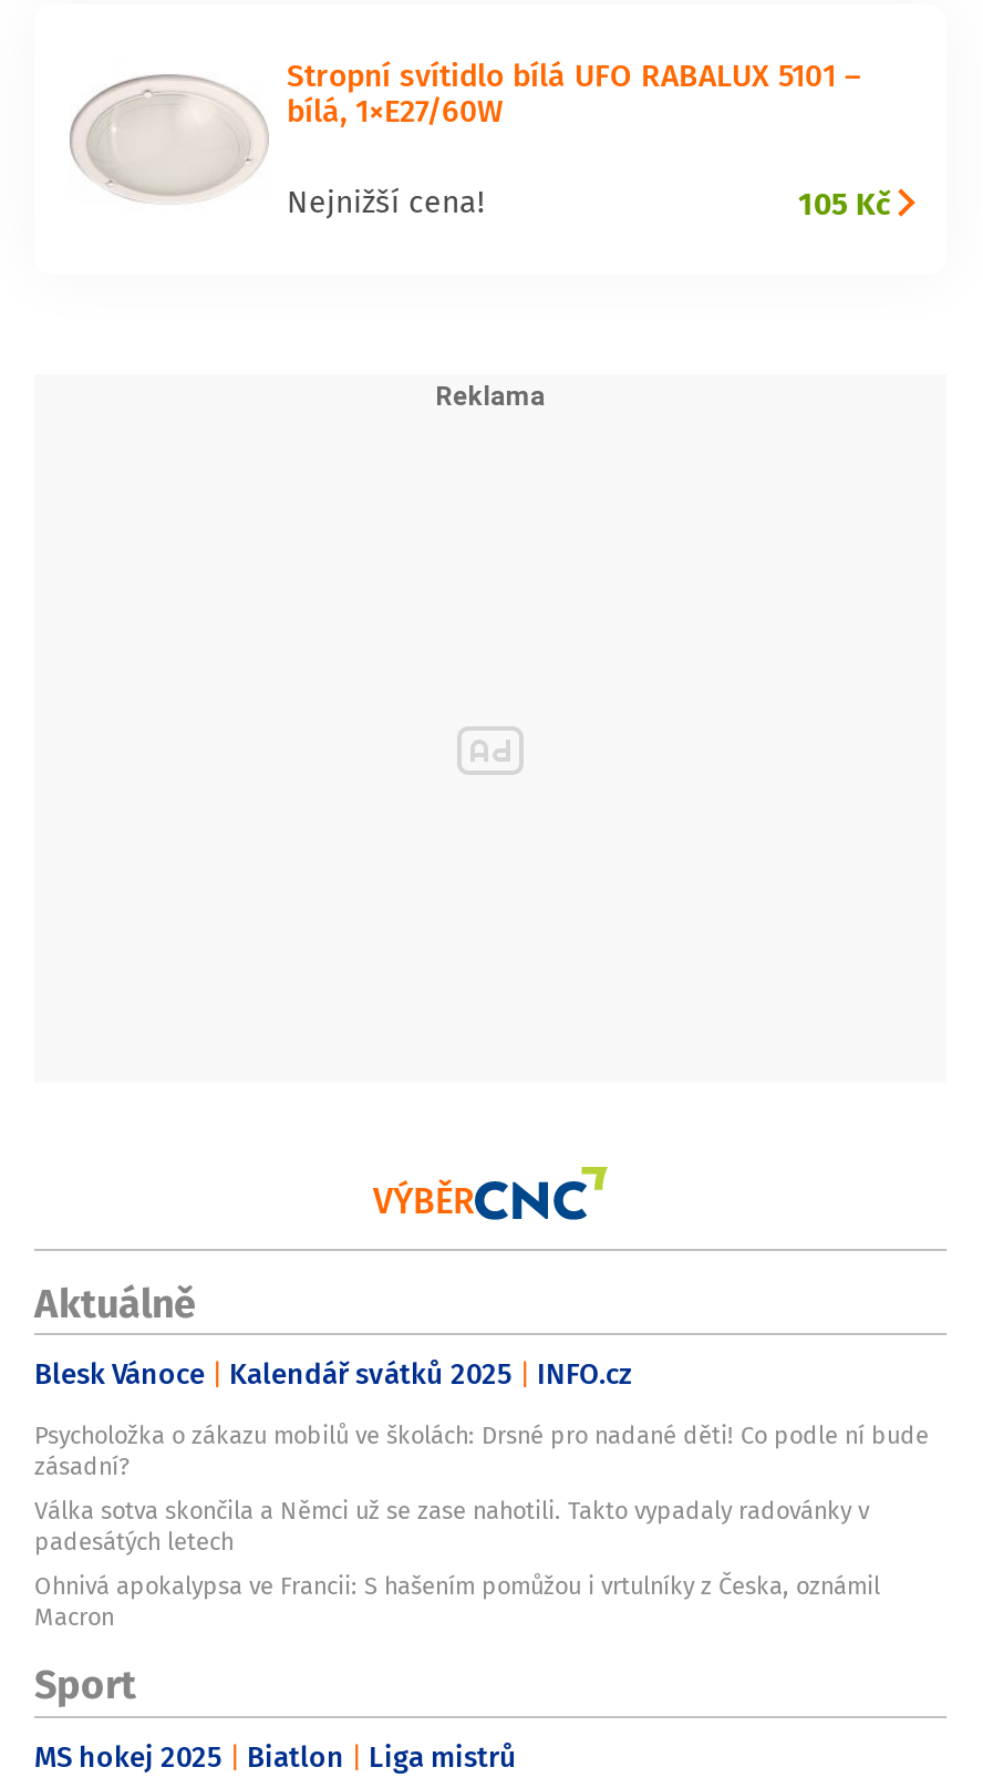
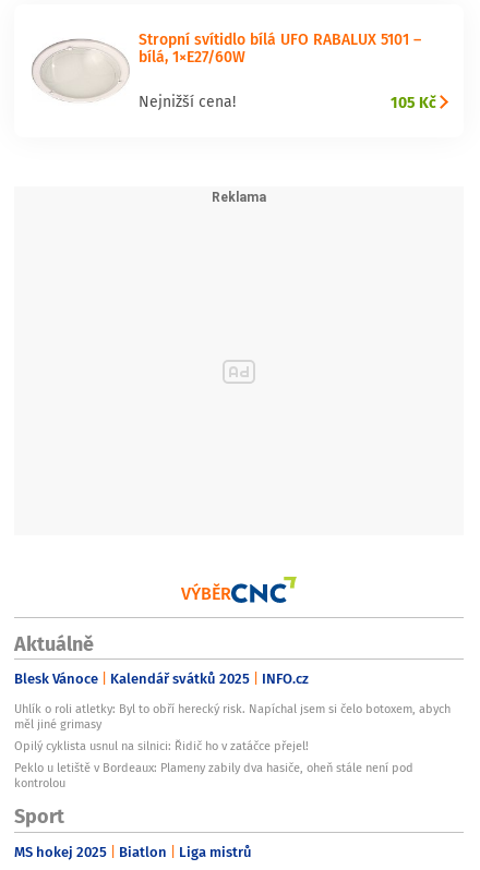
[34,1418,929,1635] Psycholožka o zákazu mobilů ve školách: Drsné pro nadané děti! Co podle ní bude | zásadní? | Válka sotva skončila a Němci už se zase nahotili. Takto vypadaly radovánky v | padesátých letech | Ohnivá apokalypsa ve Francii: S hašením pomůžou i vrtulníky z Česka, oznámil | Macron -> [14,700,451,792] Uhlík o roli atletky: Byl to obří herecký risk. Napíchal jsem si čelo botoxem, abych | měl jiné grimasy | Opilý cyklista usnul na silnici: Řidič ho v zatáčce přejel! | Peklo u letiště v Bordeaux: Plameny zabily dva hasiče, oheň stále není pod | kontrolou

